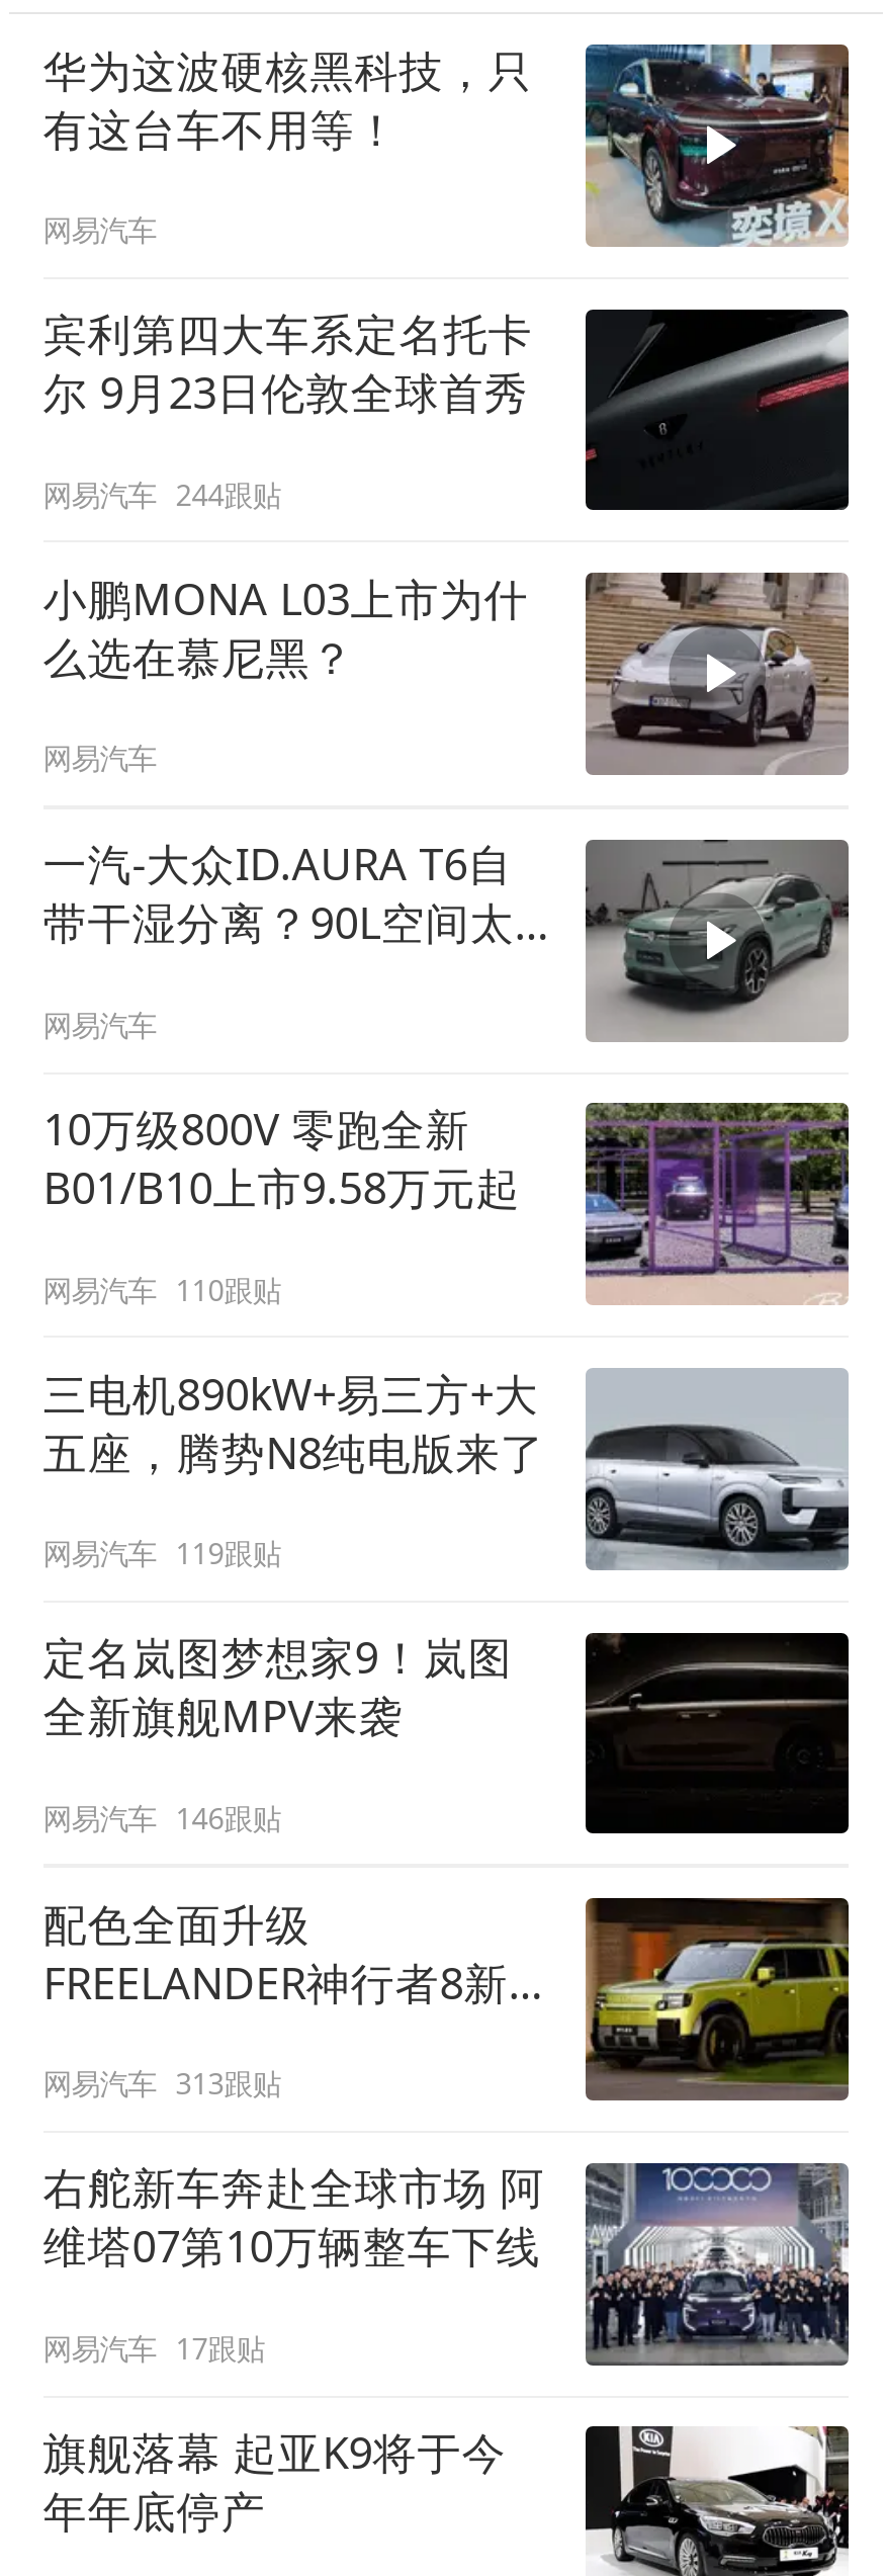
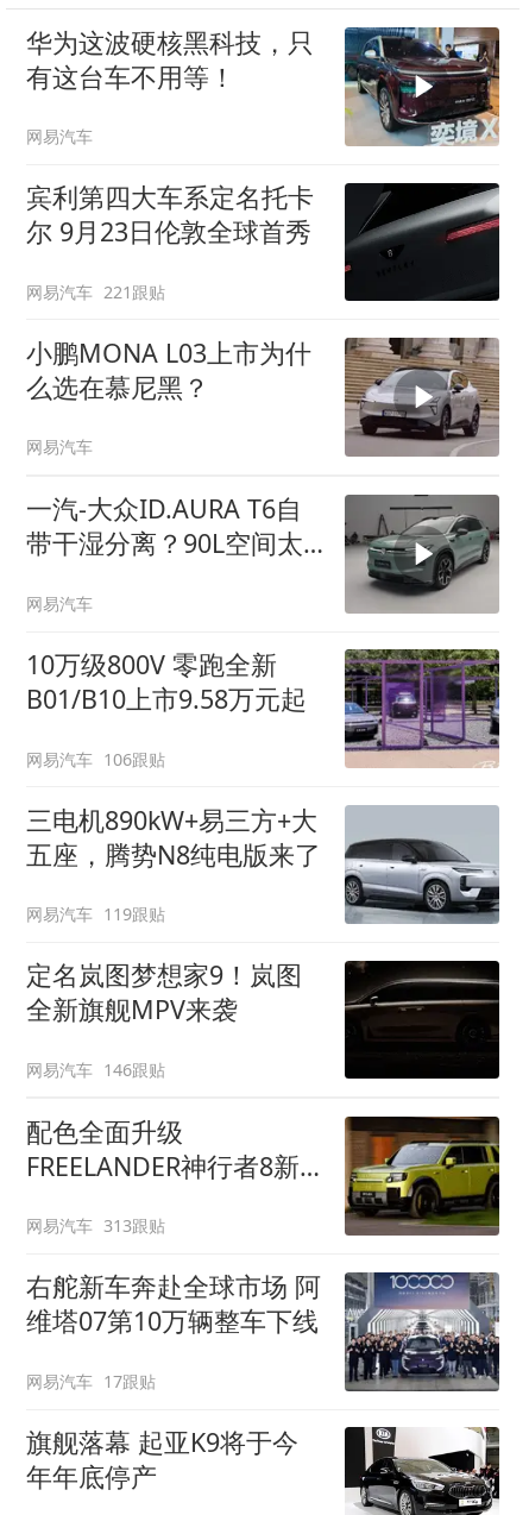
[43,475,281,513] 网易汽车 244跟贴 -> [26,280,166,303] 网易汽车 221跟贴
[43,1270,281,1308] 网易汽车 110跟贴 -> [26,748,166,770] 网易汽车 106跟贴

